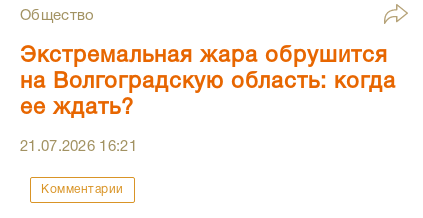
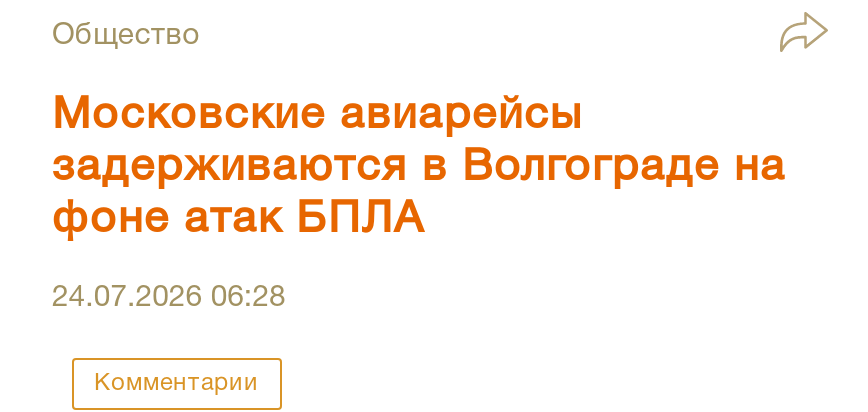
[20,46,396,118] Экстремальная жара обрушится | на Волгоградскую область: когда | ее ждать? -> [52,97,786,241] Московские авиарейсы | задерживаются в Волгограде на | фоне атак БПЛА
[20,140,137,154] 21.07.2026 16:21 -> [52,285,286,313] 24.07.2026 06:28

